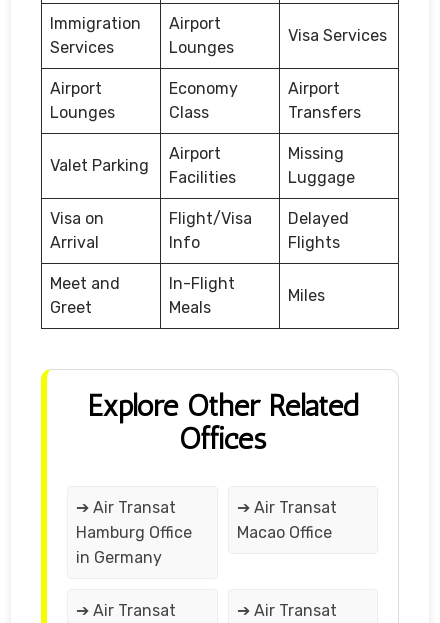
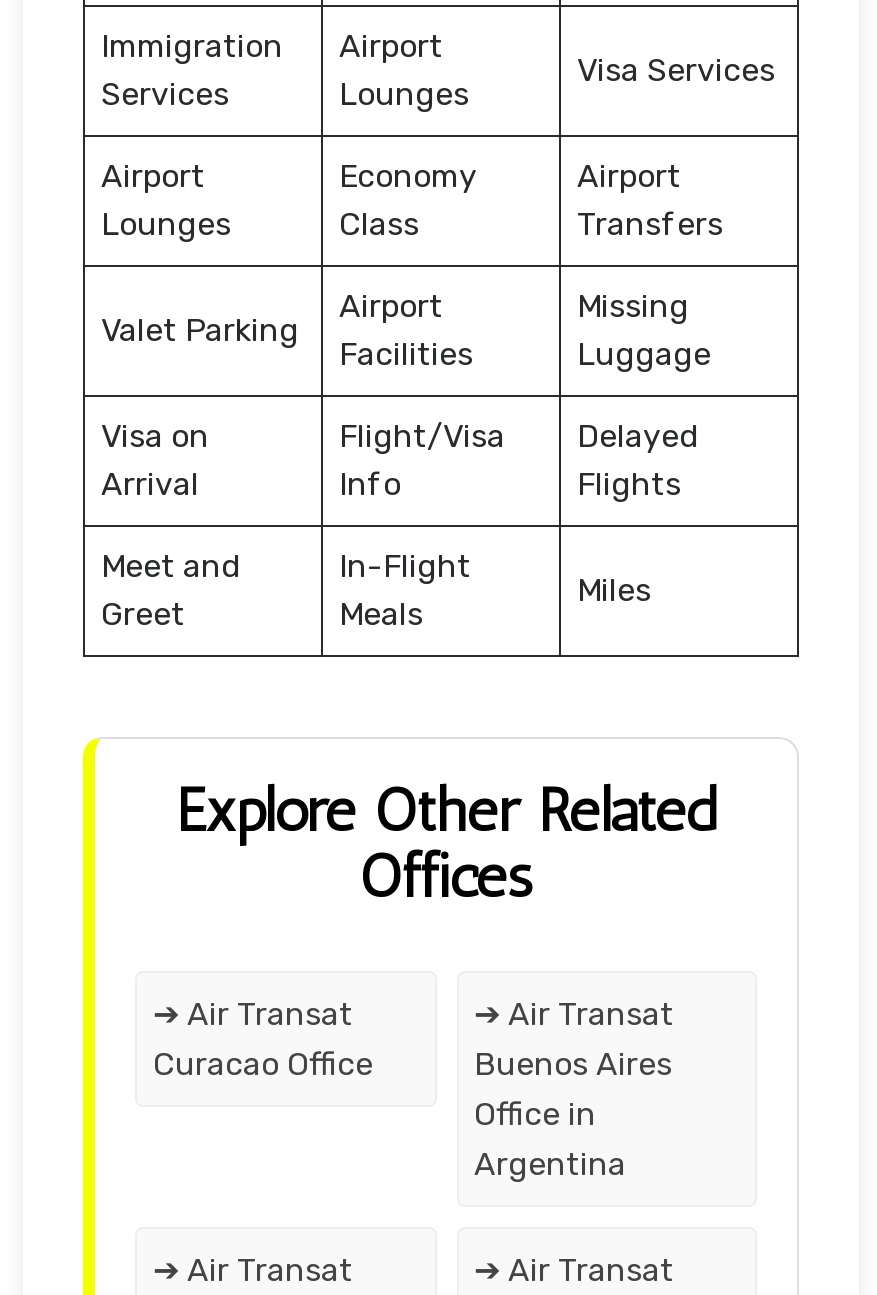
[76,523,192,567] Hamburg Office | in Germany -> [153,1044,373,1082] Curacao Office
[236,523,331,542] Macao Office -> [474,1044,672,1182] Buenos Aires | Office in | Argentina

